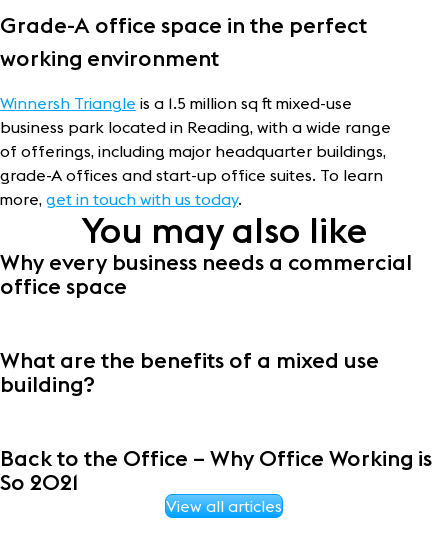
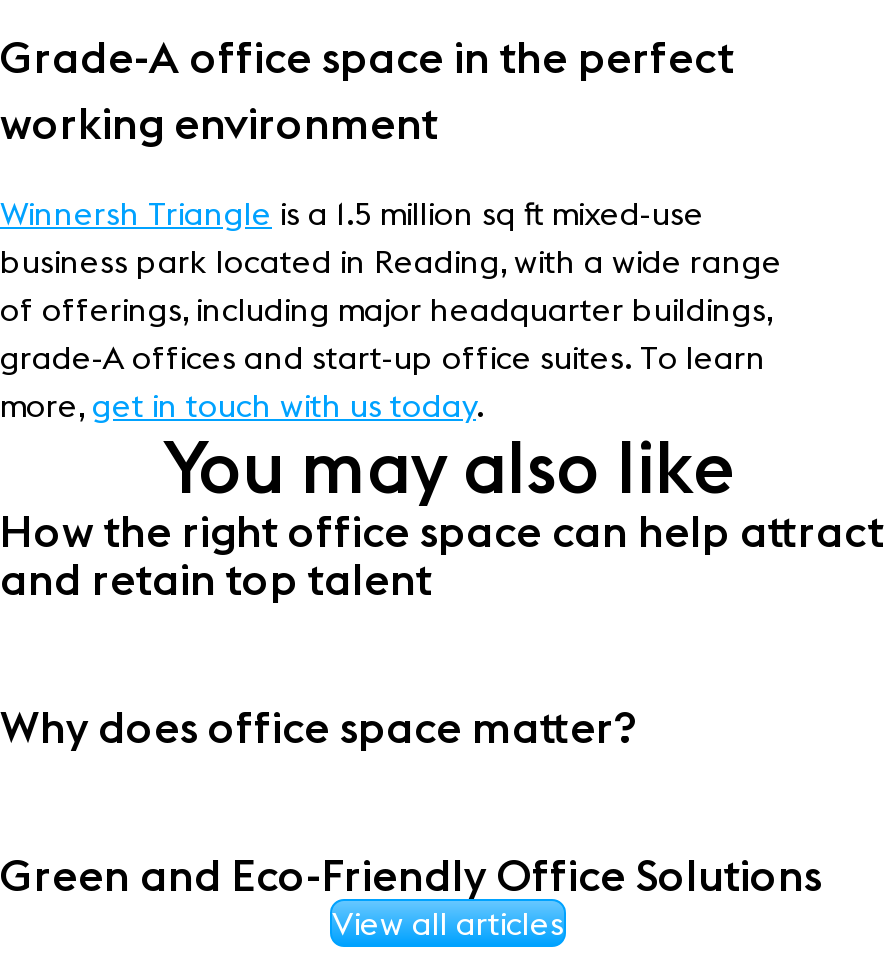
[0,248,412,300] Why every business needs a commercial | office space -> [0,502,884,606] How the right office space can help attract | and retain top talent
[0,346,379,398] What are the benefits of a mixed use | building? -> [0,698,638,754] Why does office space matter?
[0,444,432,496] Back to the Office – Why Office Working is | So 2021 -> [0,846,822,902] Green and Eco-Friendly Office Solutions

